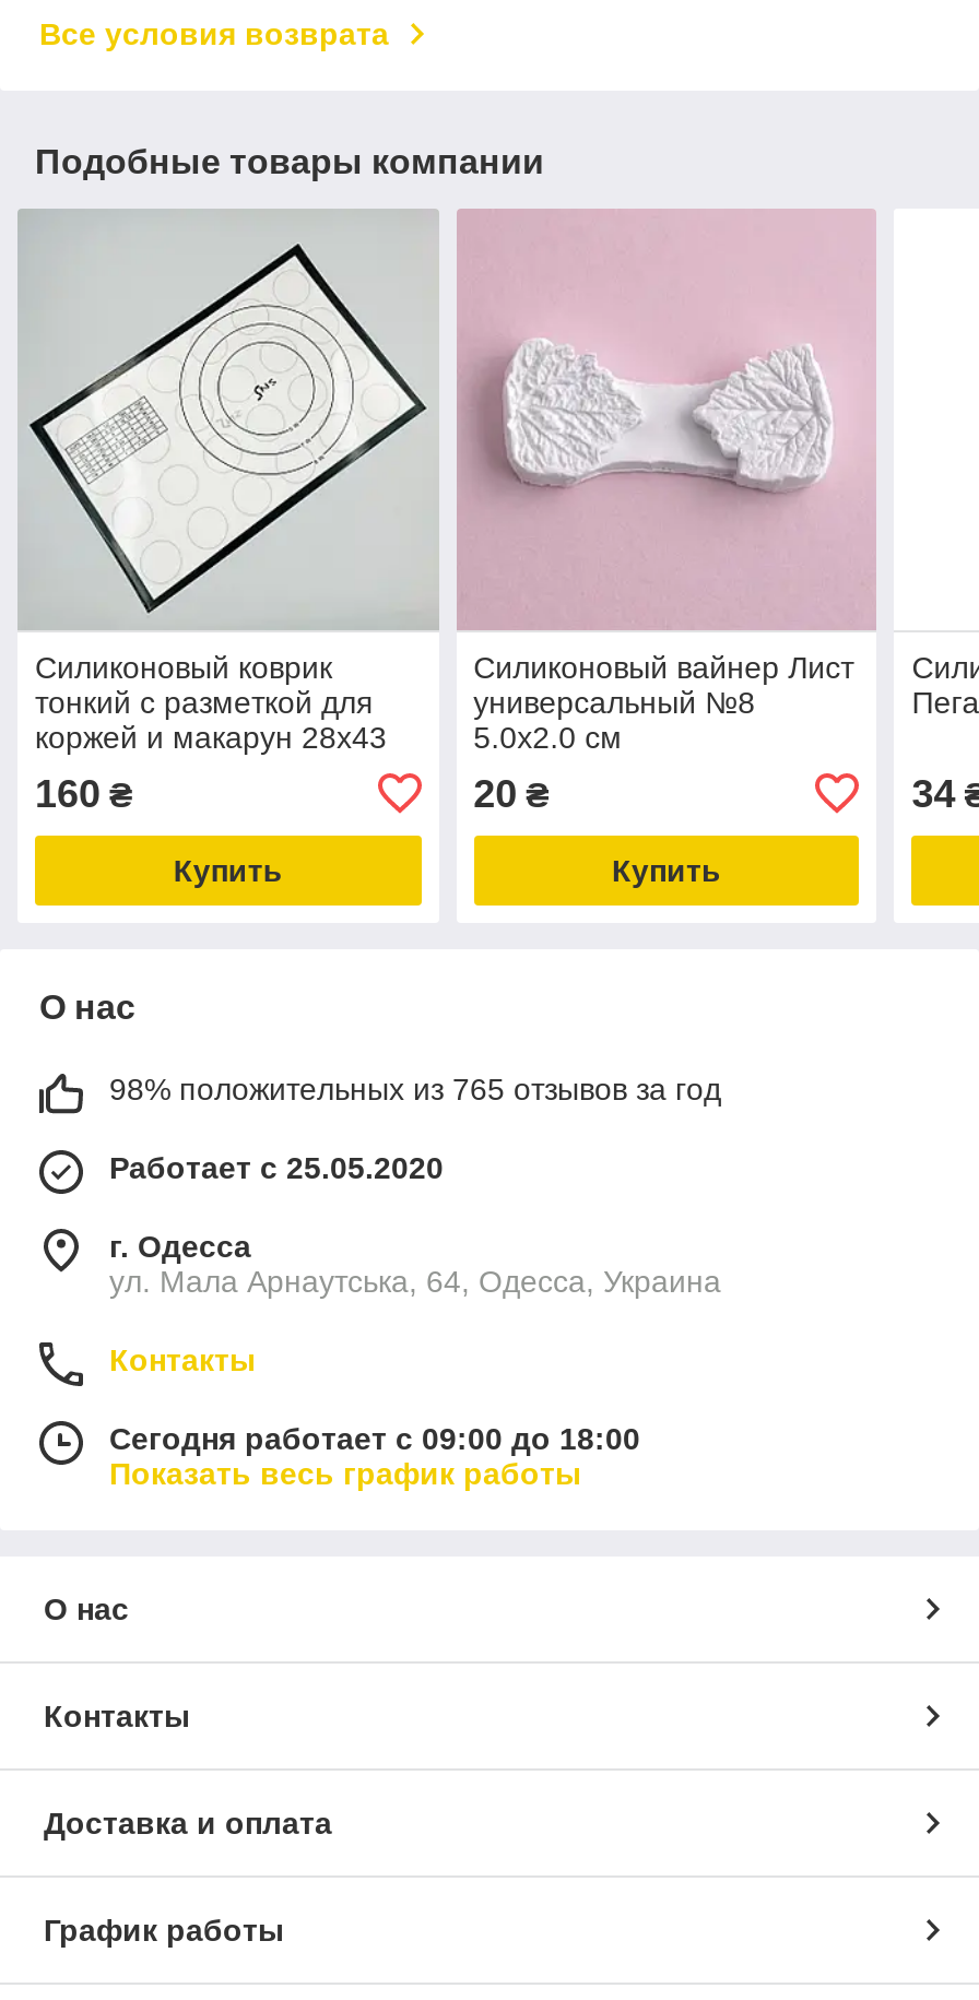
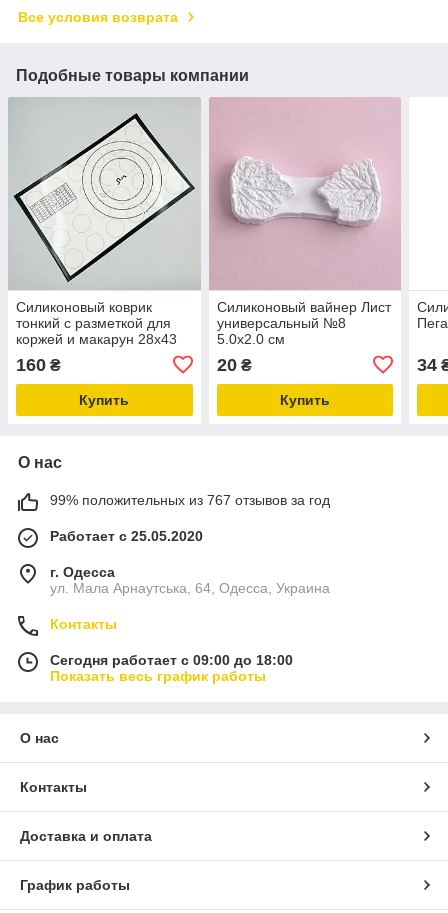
[109,1071,721,1106] 98% положительных из 765 отзывов за год -> [50,492,330,508] 99% положительных из 767 отзывов за год

